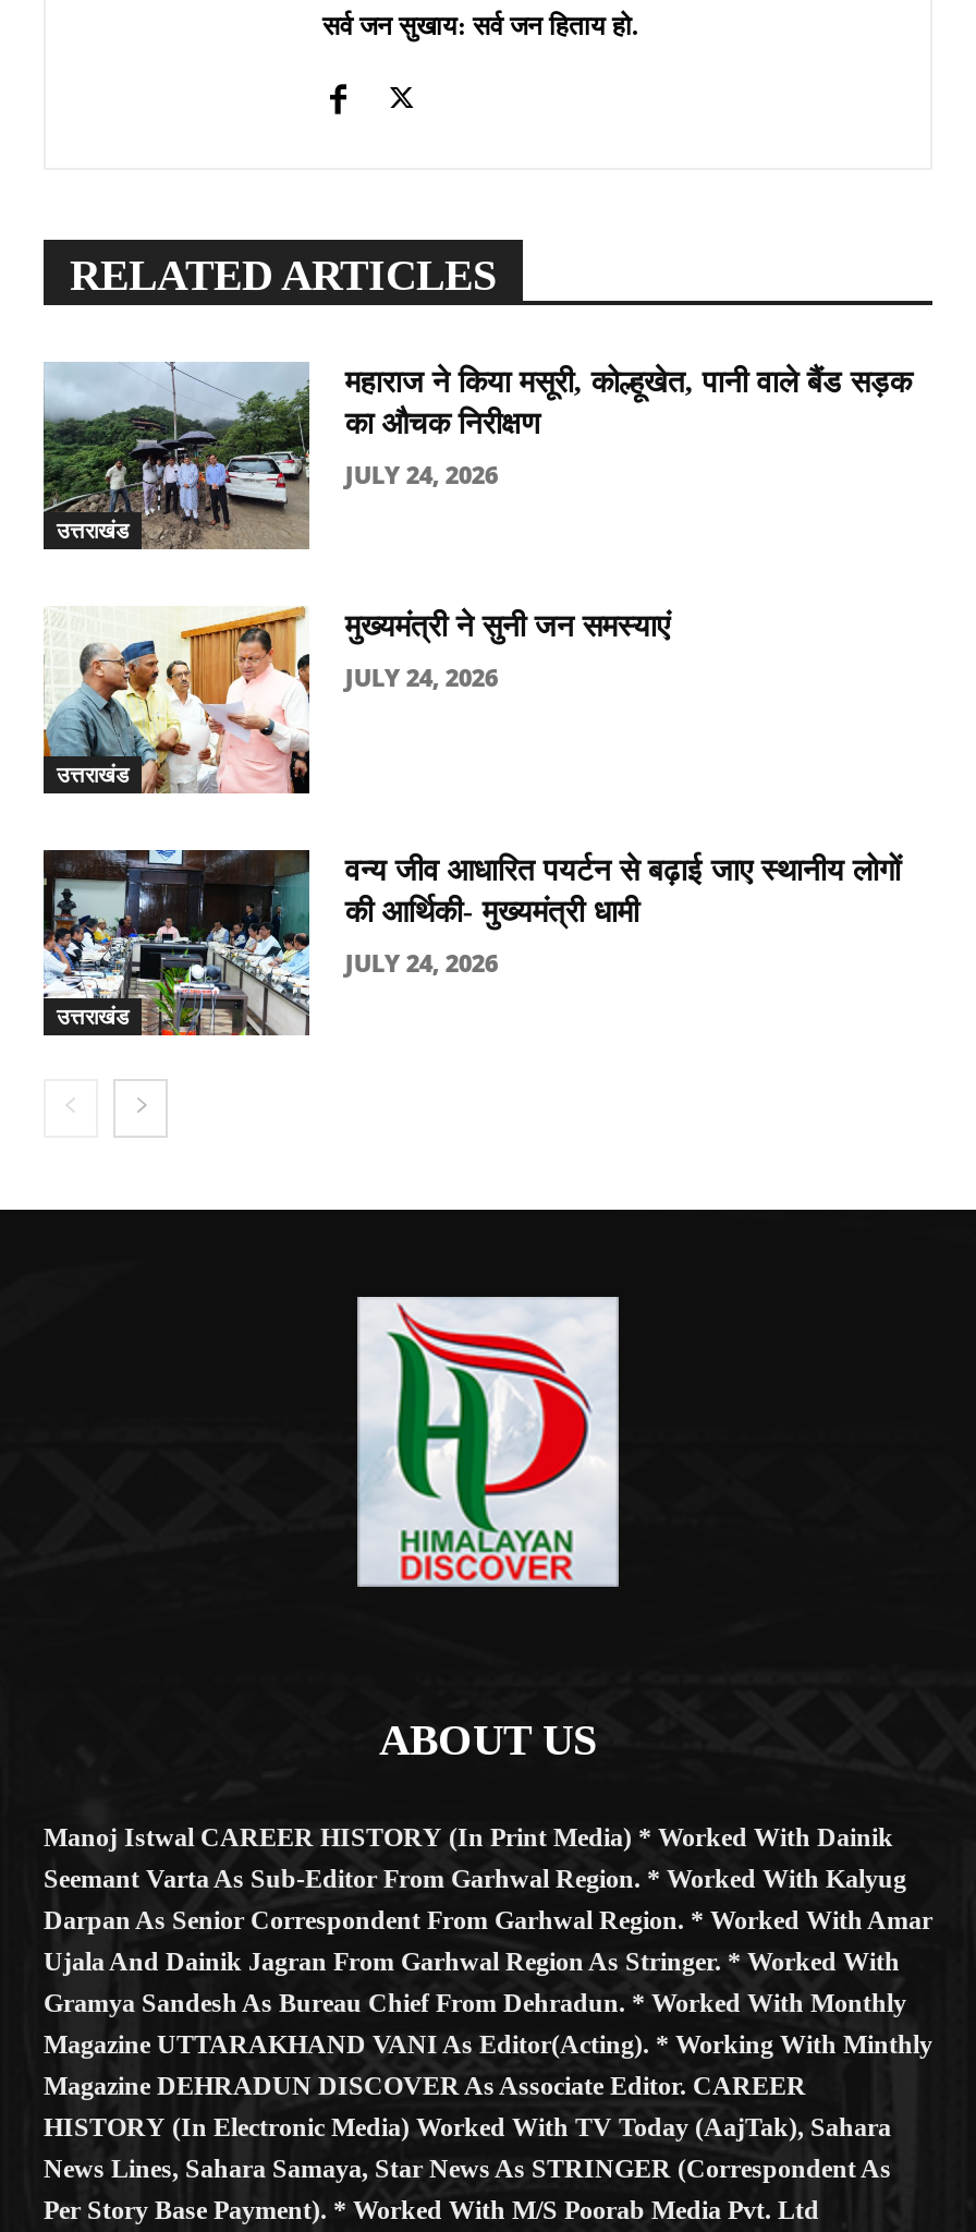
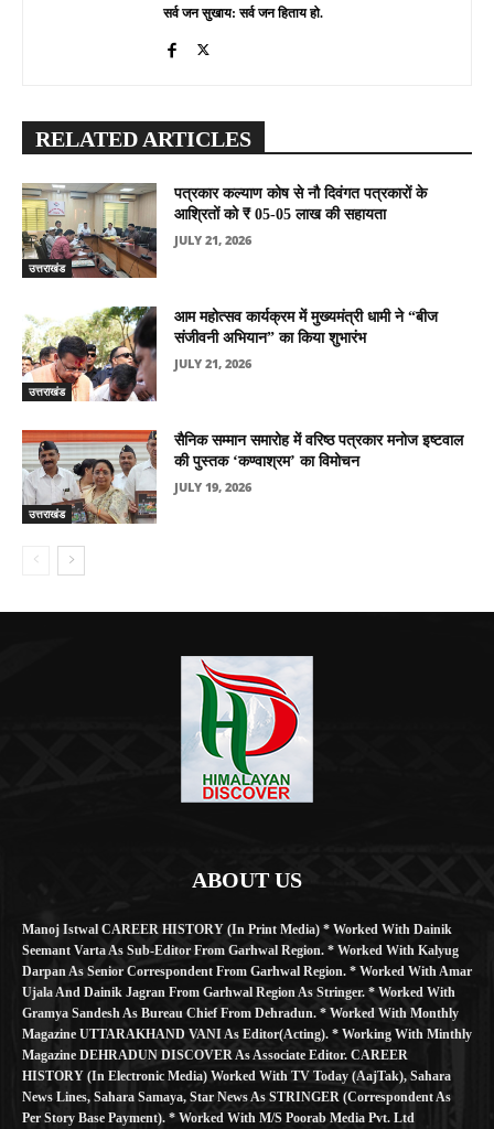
[41,362,912,549] [image] | महाराज ने किया मसूरी, कोल्हूखेत, पानी वाले बैंड सड़क | का औचक निरीक्षण -> [21,182,427,279] [image] | पत्रकार कल्याण कोष से नौ दिवंगत पत्रकारों के | आश्रितों को ₹ 05-05 लाख की सहायता
[345,458,498,491] JULY 24, 2026 -> [175,232,252,248] JULY 21, 2026
[41,606,670,796] [image] | मुख्यमंत्री ने सुनी जन समस्याएं -> [21,305,438,402] [image] | आम महोत्सव कार्यक्रम में मुख्यमंत्री धामी ने “बीज | संजीवनी अभियान” का किया शुभारंभ
[345,660,498,693] JULY 24, 2026 -> [175,355,252,372] JULY 21, 2026
[41,848,901,1038] [image] | वन्य जीव आधारित पयर्टन से बढ़ाई जाए स्थानीय लोगों | की आर्थिकी- मुख्यमंत्री धामी -> [21,429,464,525] [image] | सैनिक सम्मान समारोह में वरिष्ठ पत्रकार मनोज इष्टवाल | की पुस्तक ‘कण्वाश्रम’ का विमोचन
[345,945,498,978] JULY 24, 2026 -> [175,478,252,495] JULY 19, 2026

